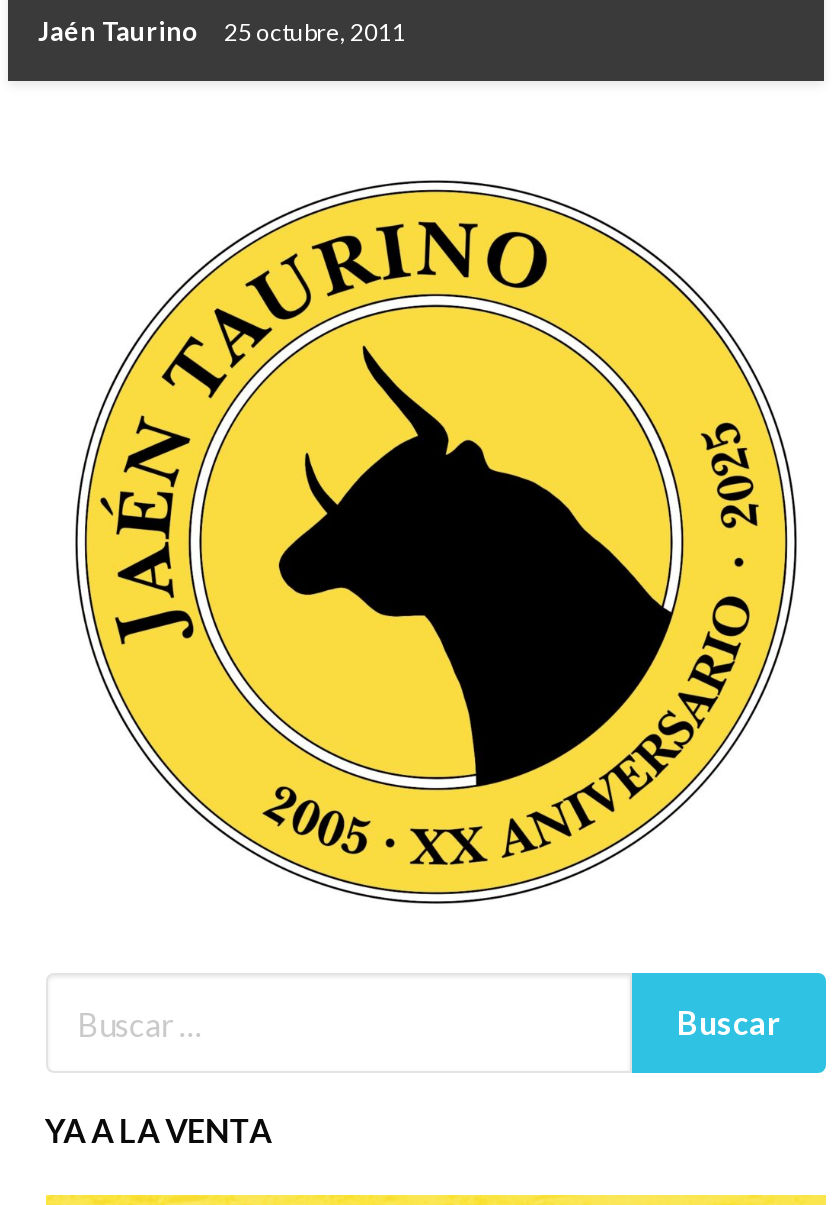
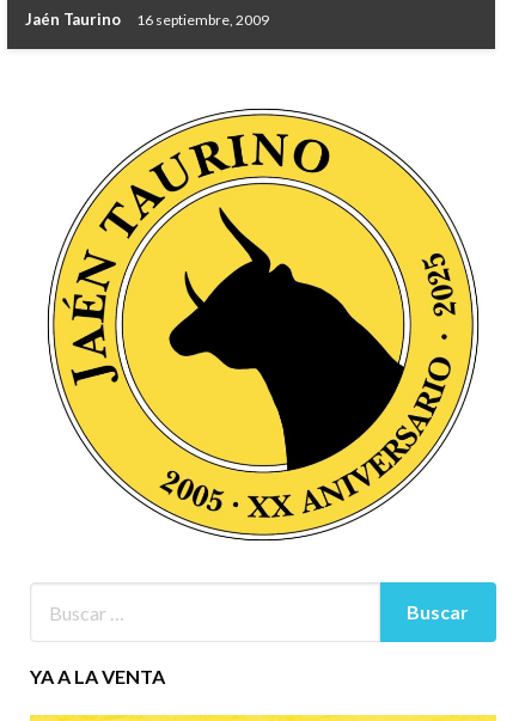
[38,16,406,48] Jaén Taurino 25 octubre, 2011 -> [25,10,269,29] Jaén Taurino 16 septiembre, 2009

